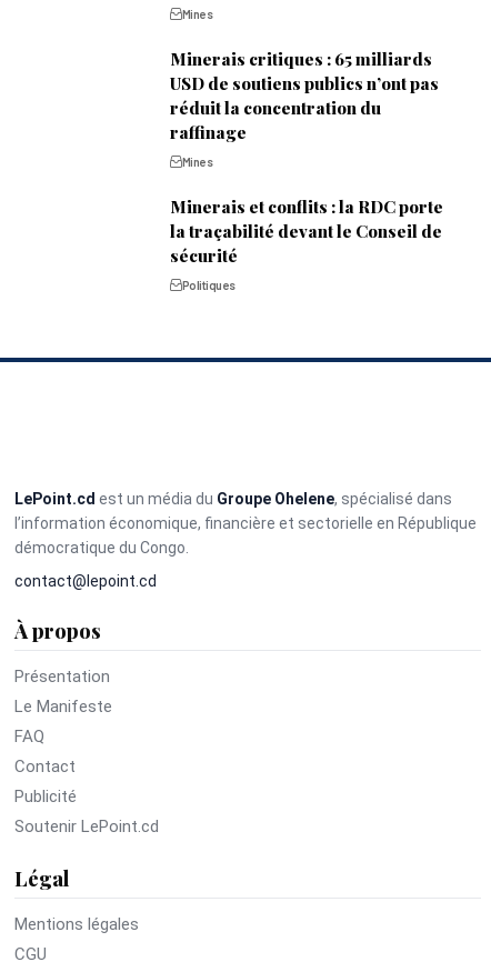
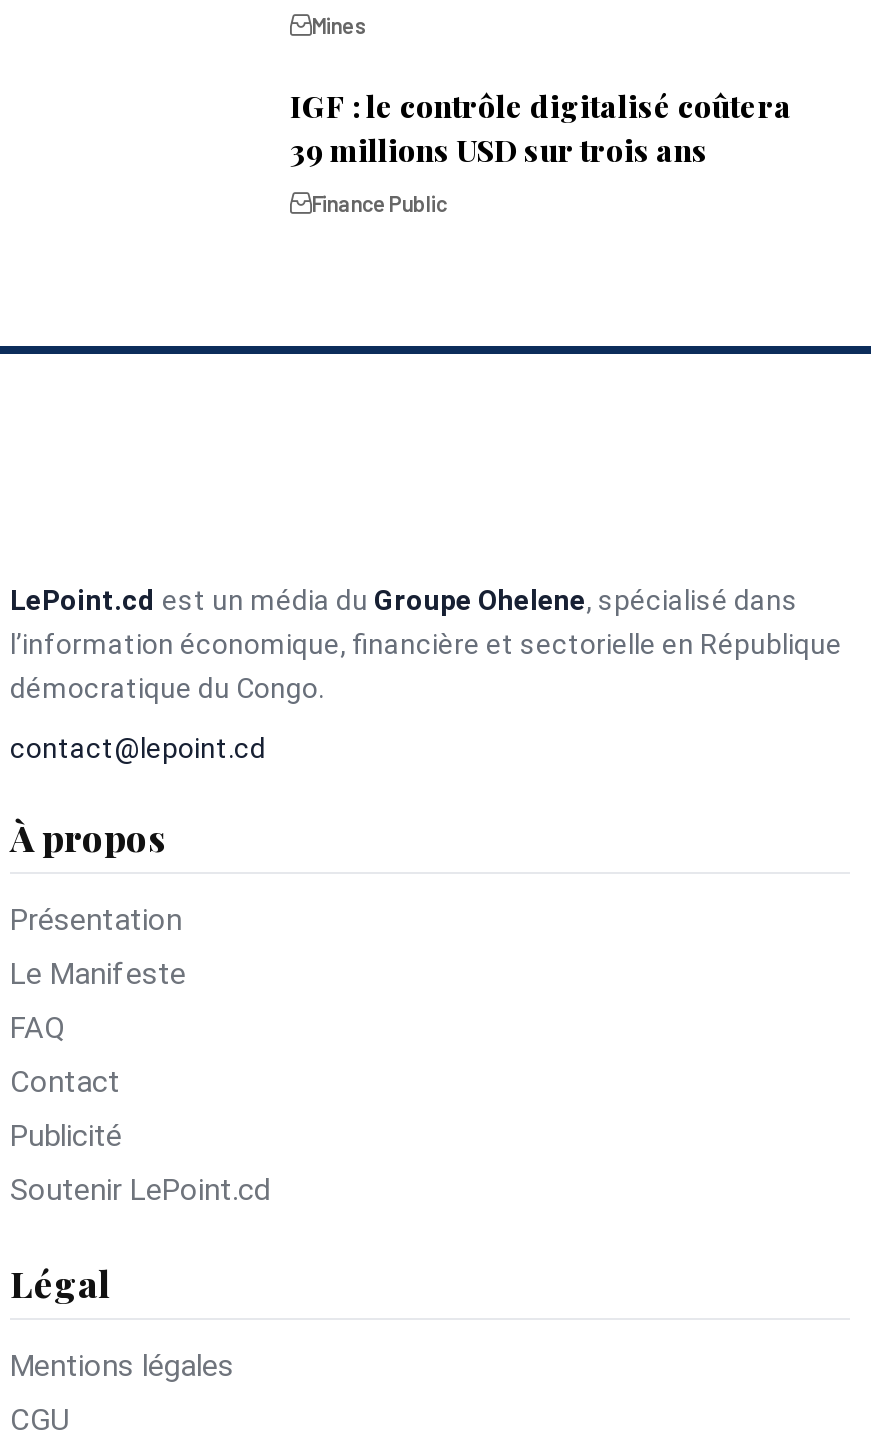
[170,48,443,292] Minerais critiques : 65 milliards | USD de soutiens publics n’ont pas | réduit la concentration du | raffinage | Mines | Minerais et conflits : la RDC porte | la traçabilité devant le Conseil de | sécurité | Politiques -> [290,86,792,216] IGF : le contrôle digitalisé coûtera | 39 millions USD sur trois ans | Finance Public

